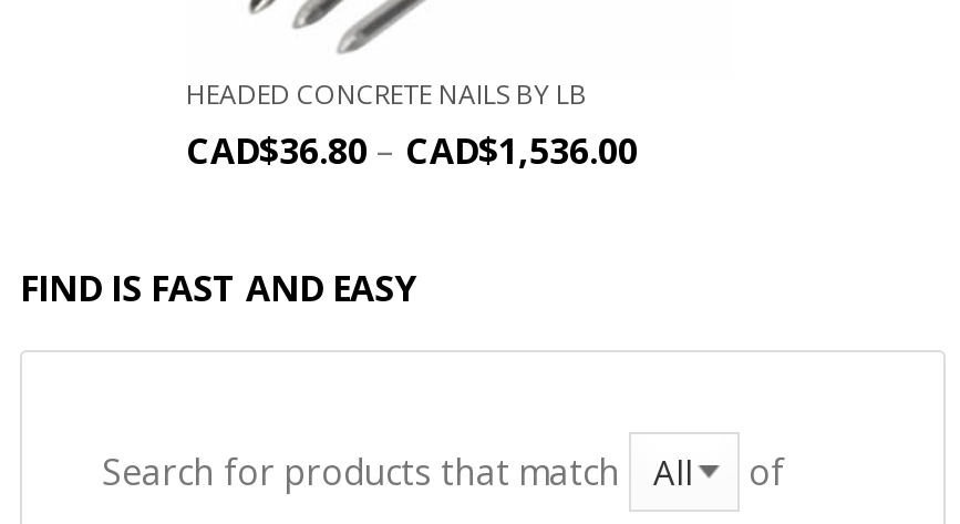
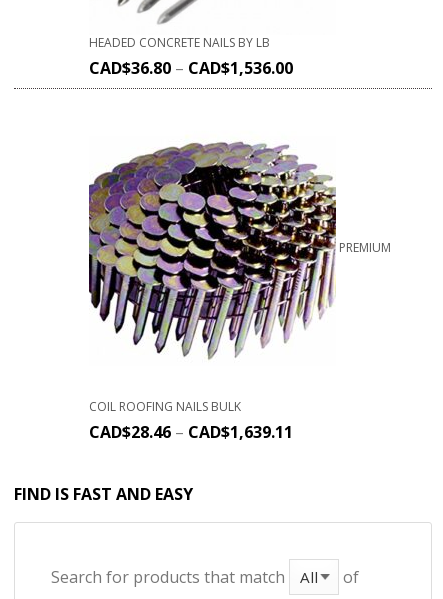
none -> [88,141,391,360] [image] | PREMIUM
none -> [89,398,293,443] COIL ROOFING NAILS BULK | CAD$28.46 – CAD$1,639.11

